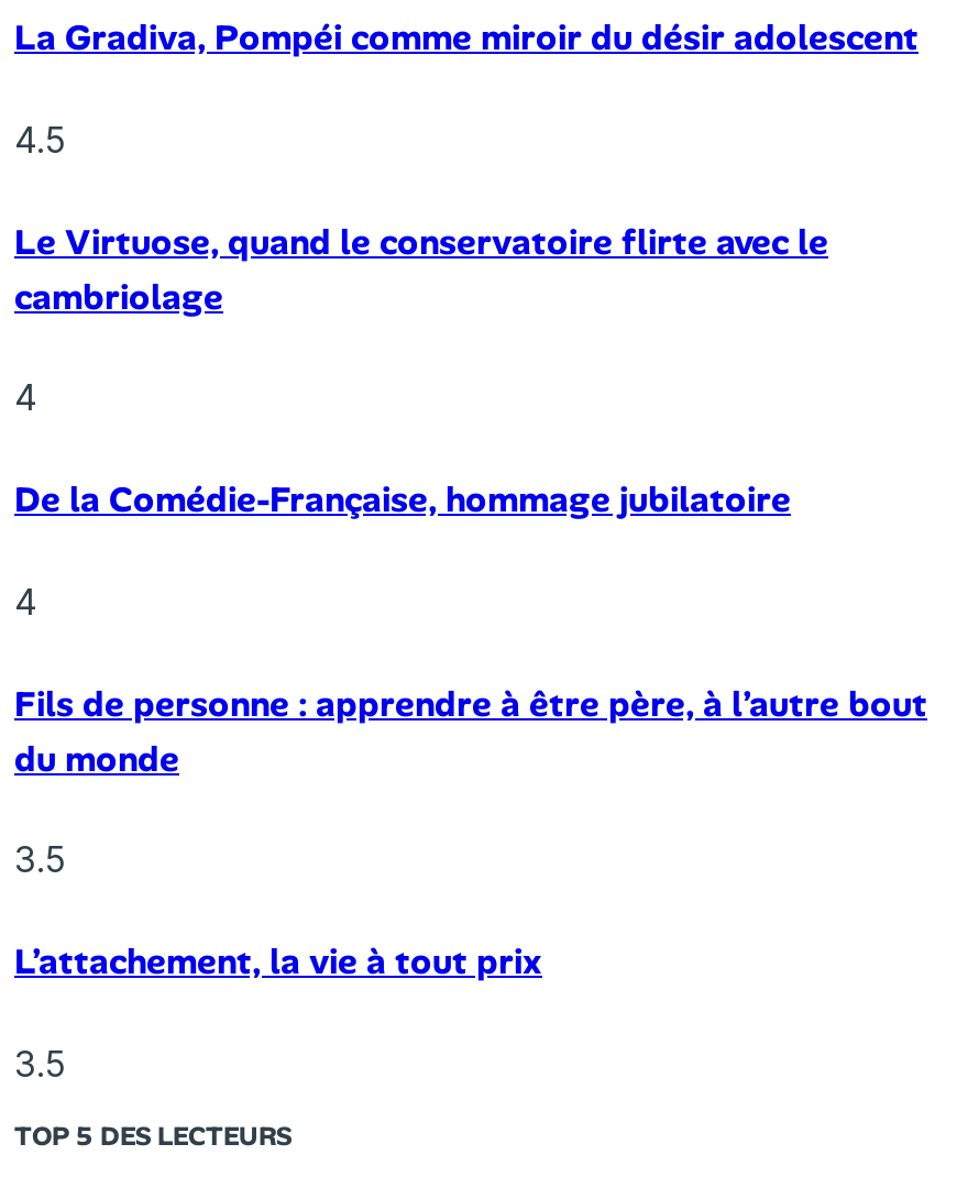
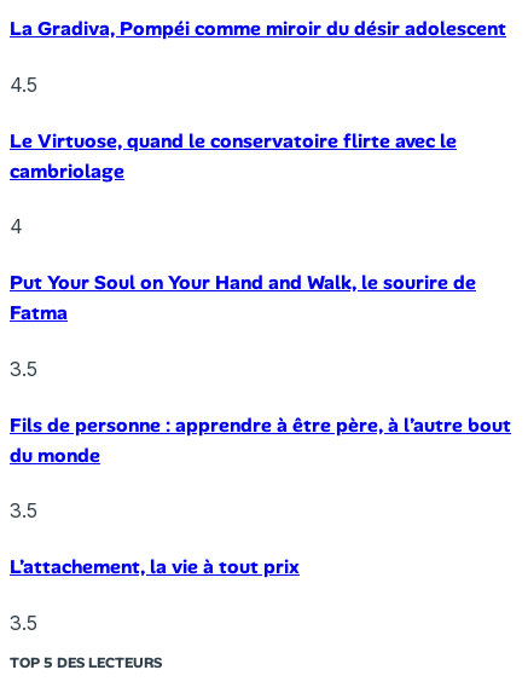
[14,477,791,523] De la Comédie-Française, hommage jubilatoire -> [10,270,476,326] Put Your Soul on Your Hand and Walk, le sourire de | Fatma
[14,579,38,623] 4 -> [10,356,37,381] 3.5

